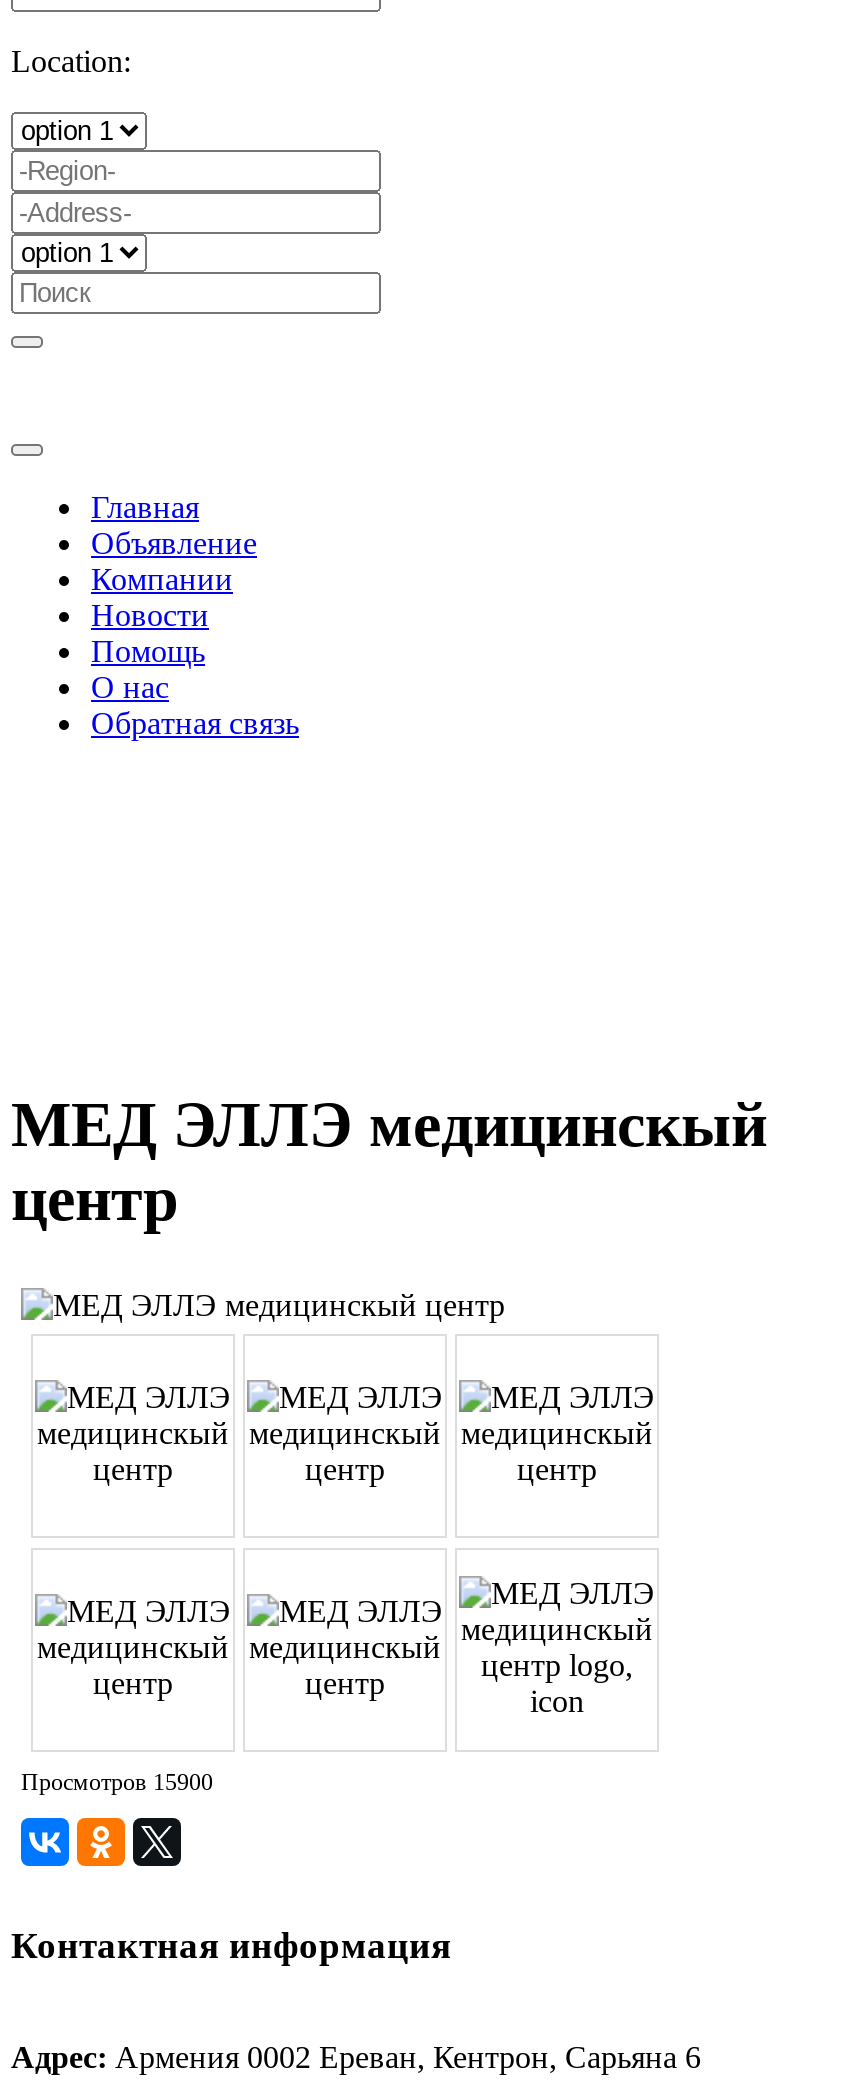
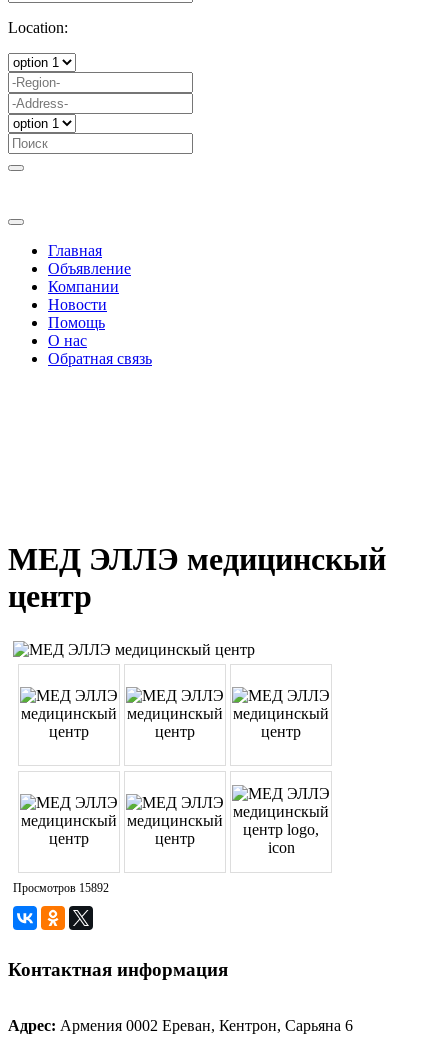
[21,1768,213,1796] Просмотров 15900 -> [13,881,109,895] Просмотров 15892

